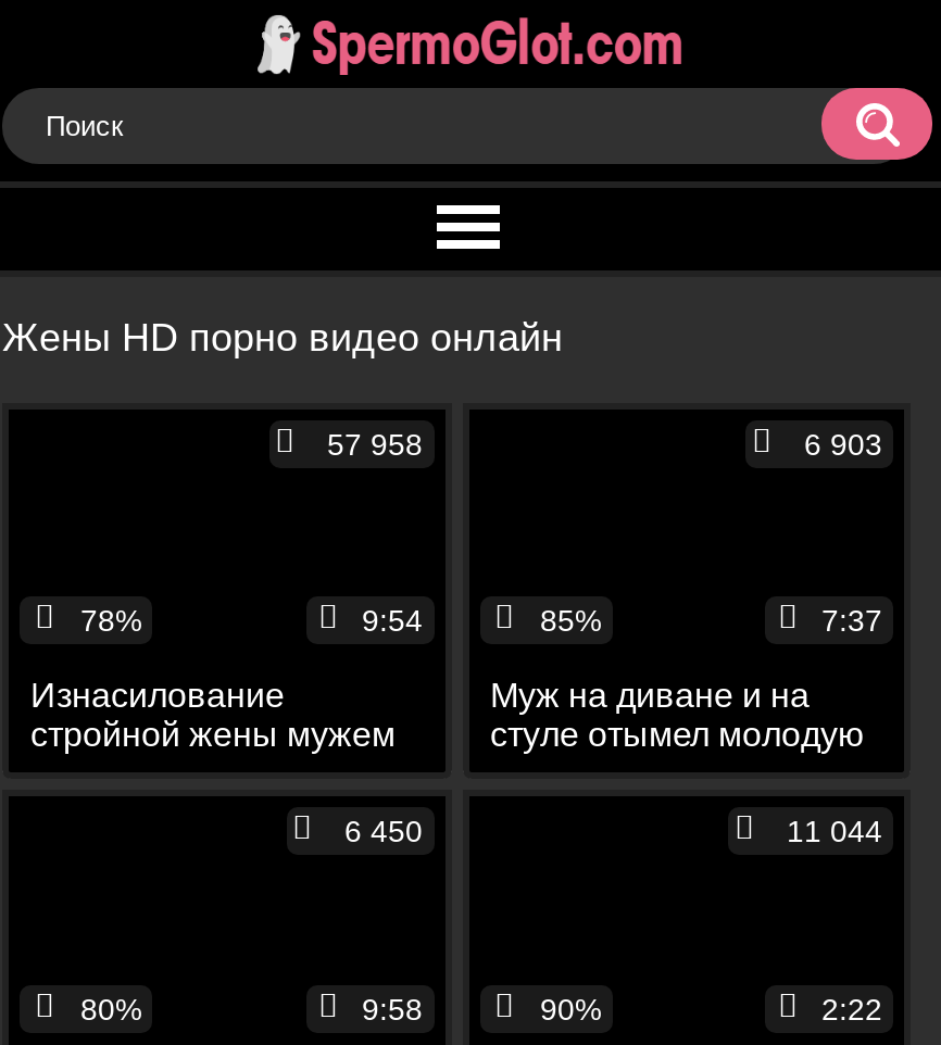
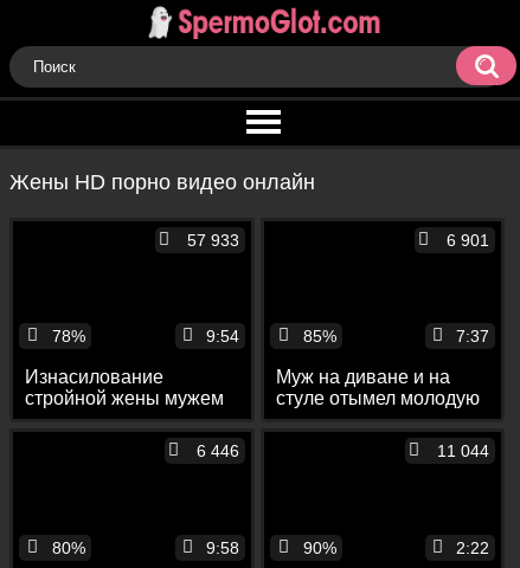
[327,426,423,461] 57 958 -> [187,231,239,249] 57 933
[804,426,882,461] 6 903 -> [447,231,489,249] 6 901
[344,814,423,849] 6 450 -> [196,442,239,461] 6 446

